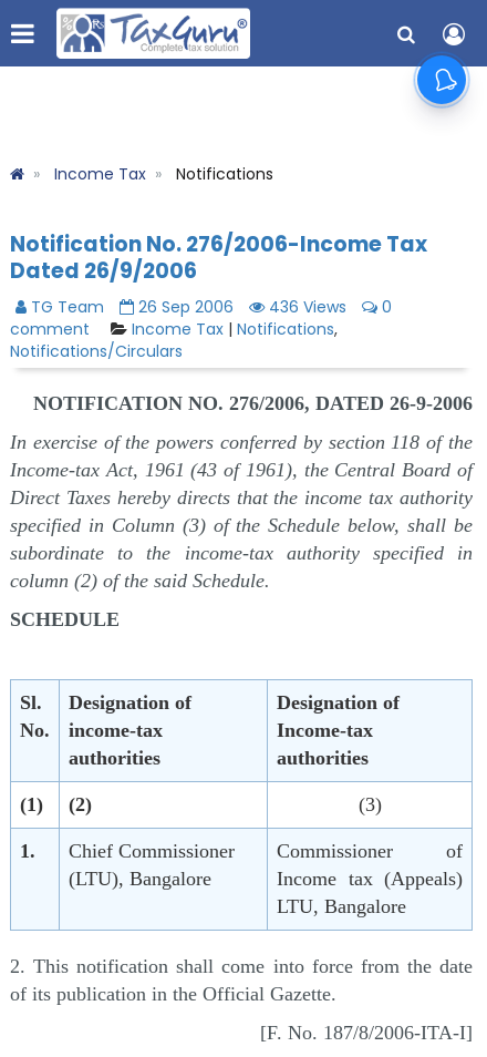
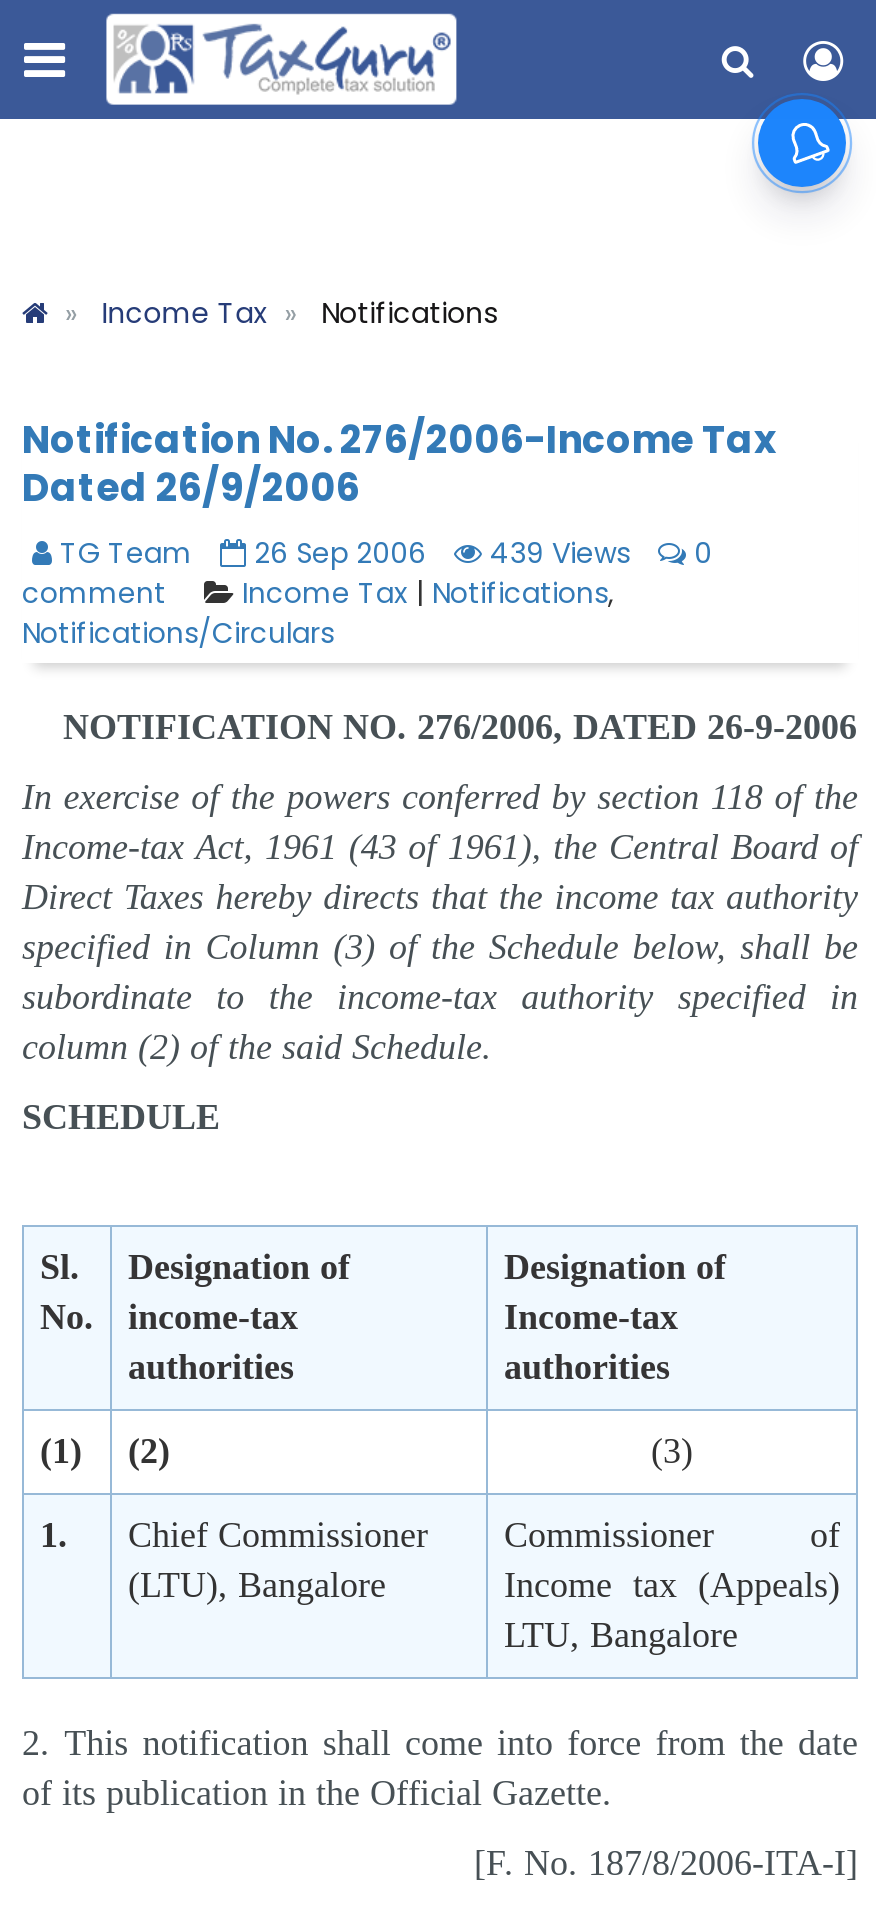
[27,296,392,318] TG Team 26 Sep 2006 436 Views 0 -> [52,533,712,573] TG Team 26 Sep 2006 439 Views 0

